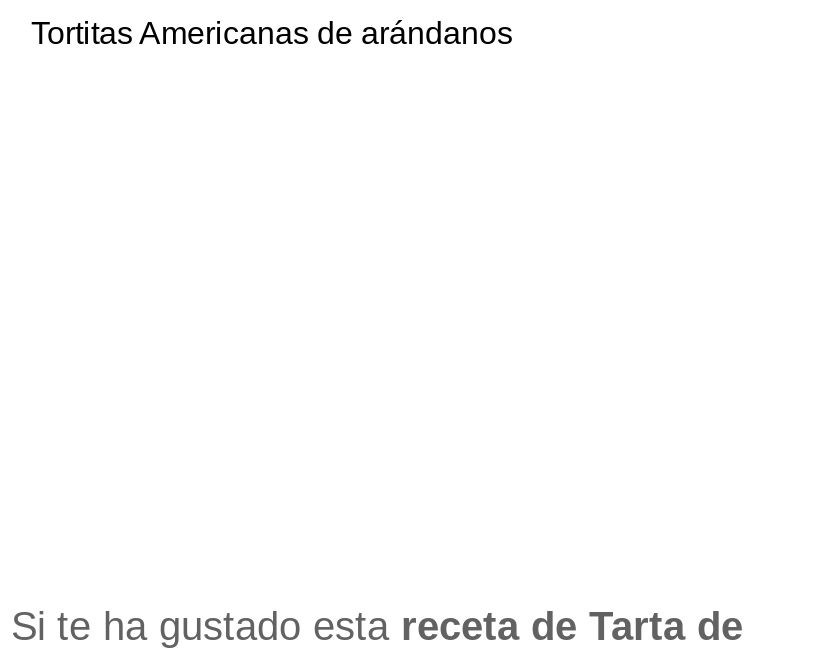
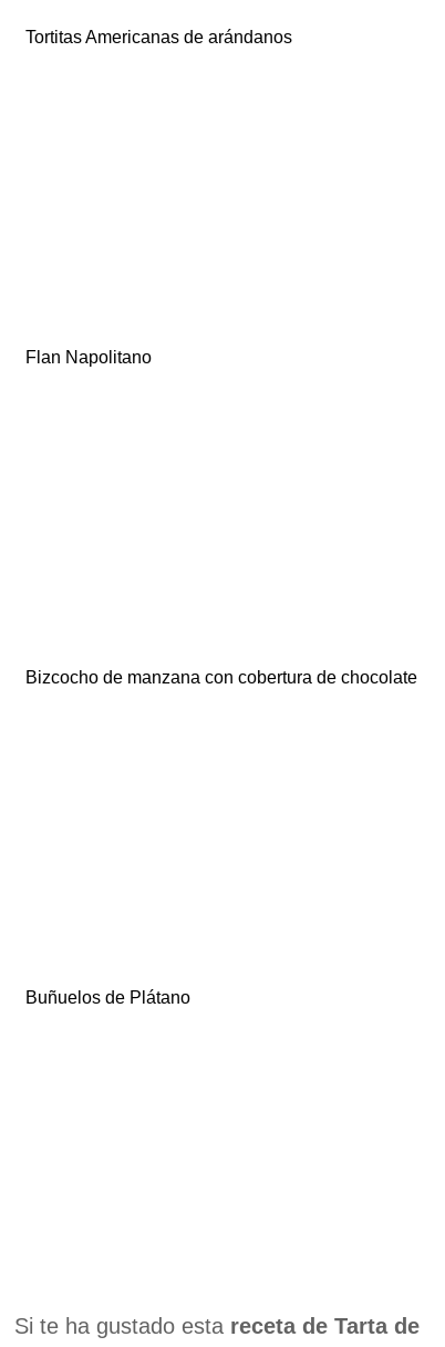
none -> [25,348,152,366] Flan Napolitano
none -> [25,668,417,687] Bizcocho de manzana con cobertura de chocolate
none -> [25,988,190,1007] Buñuelos de Plátano

